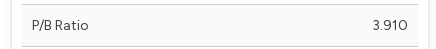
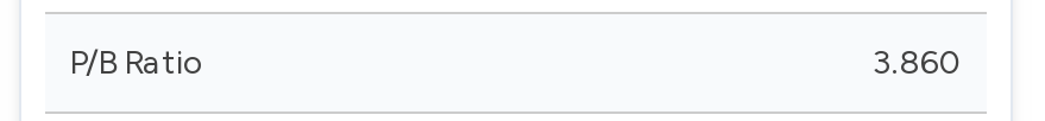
[372,17,408,34] 3.910 -> [873,43,963,83] 3.860

